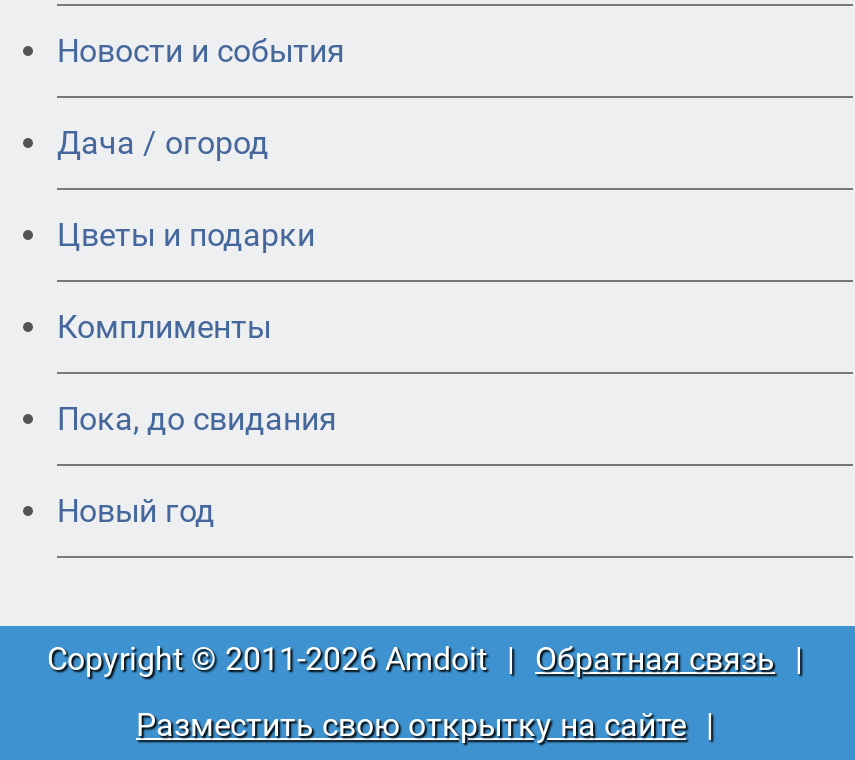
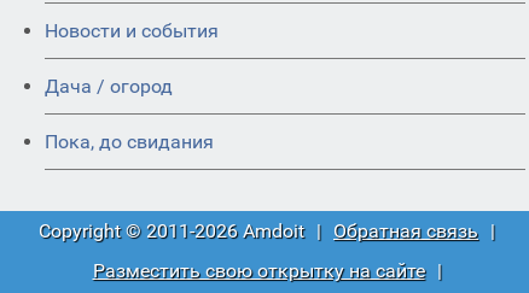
[57,216,315,346] Цветы и подарки | Комплименты -> none
[57,492,215,530] Новый год -> none

